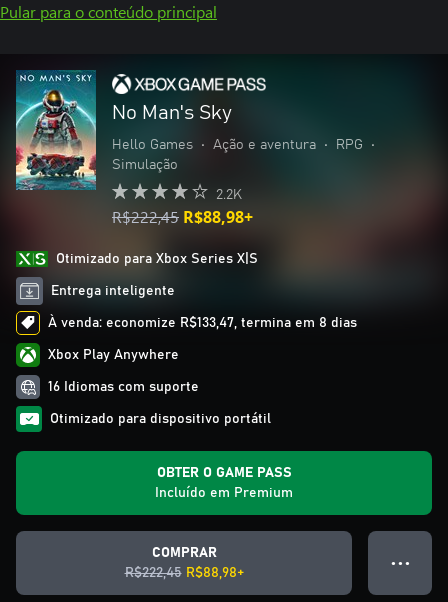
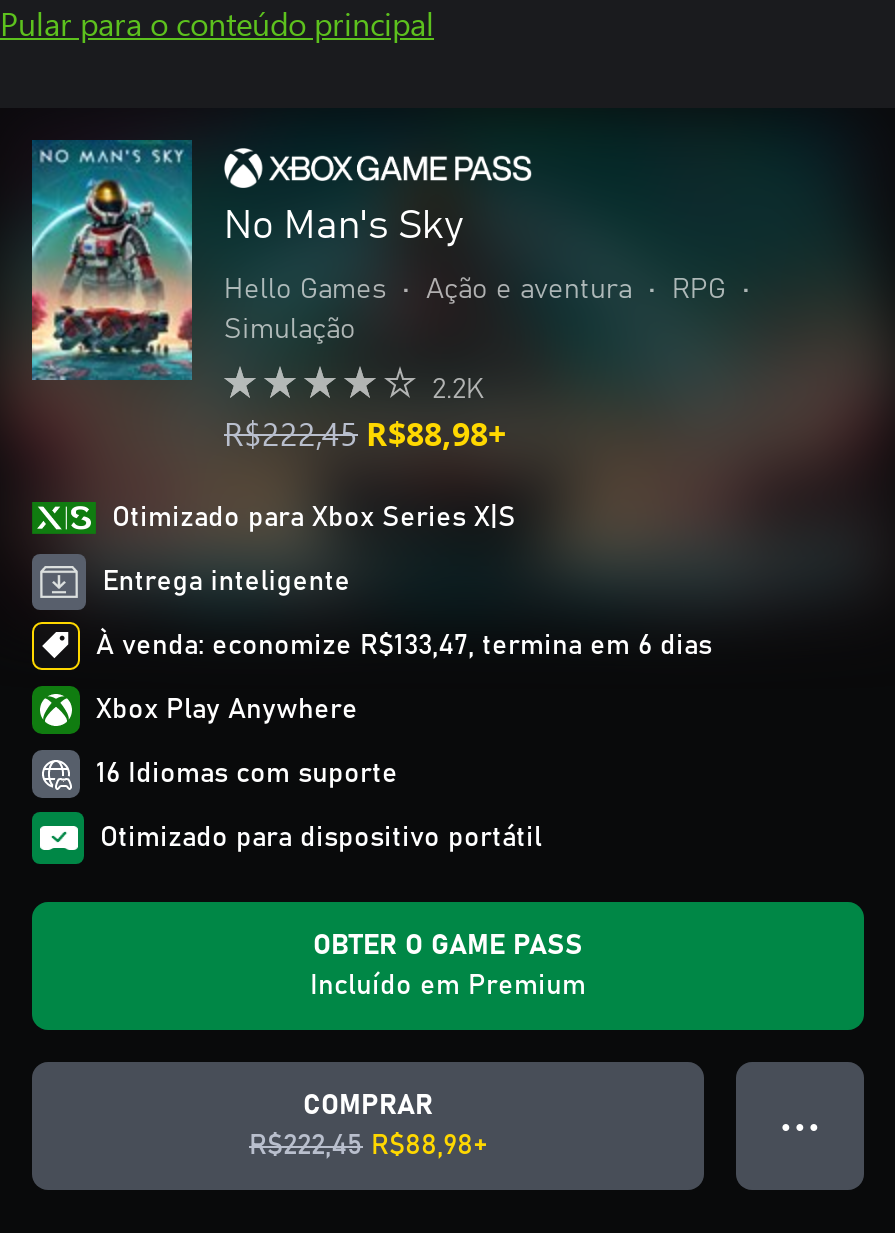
[48,316,357,330] À venda: economize R$133,47, termina em 8 dias -> [96,632,712,660] À venda: economize R$133,47, termina em 6 dias

